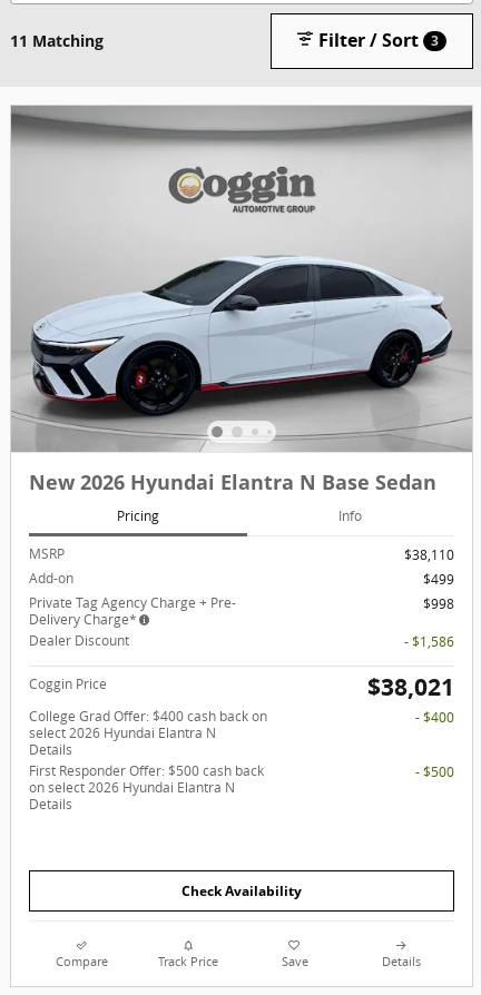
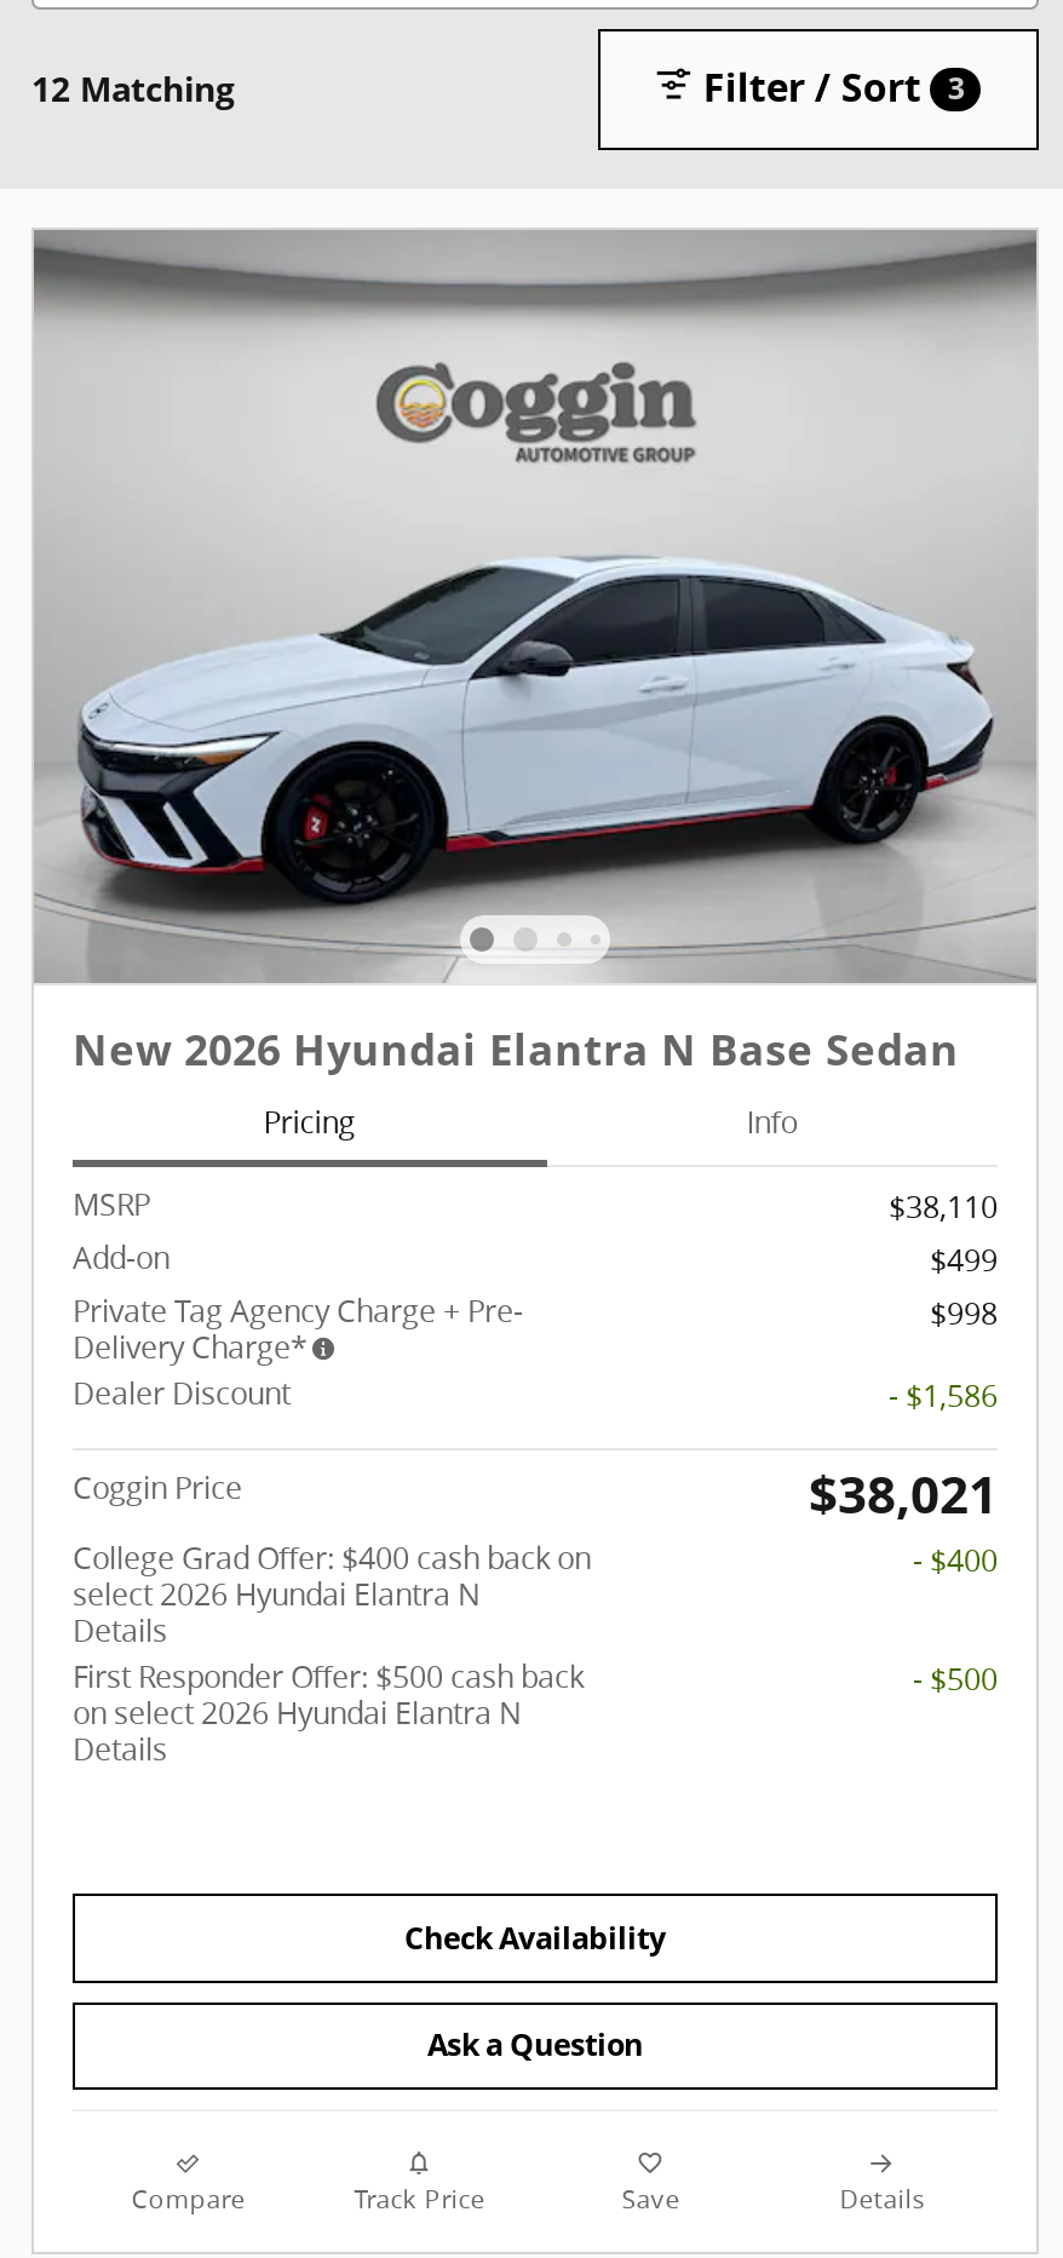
[10,30,104,52] 11 Matching -> [31,66,235,112] 12 Matching
none -> [427,2025,643,2066] Ask a Question

